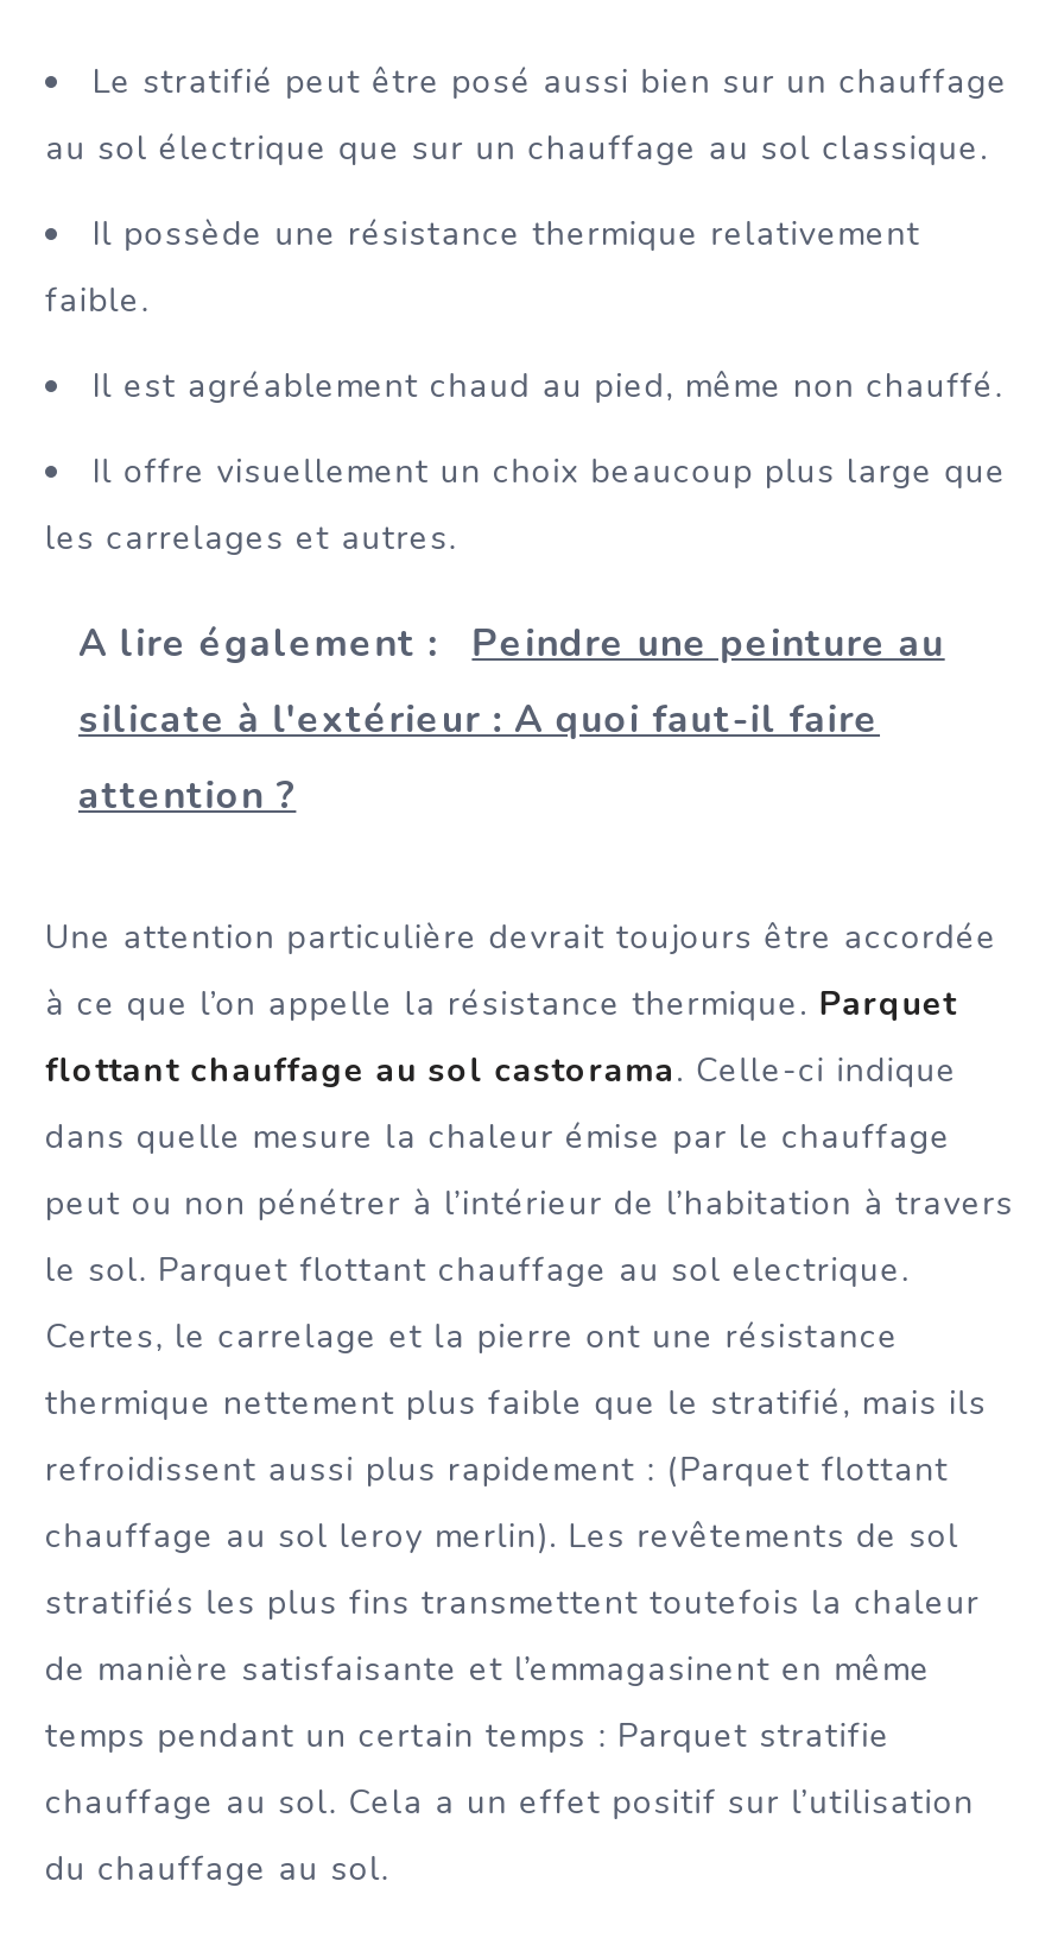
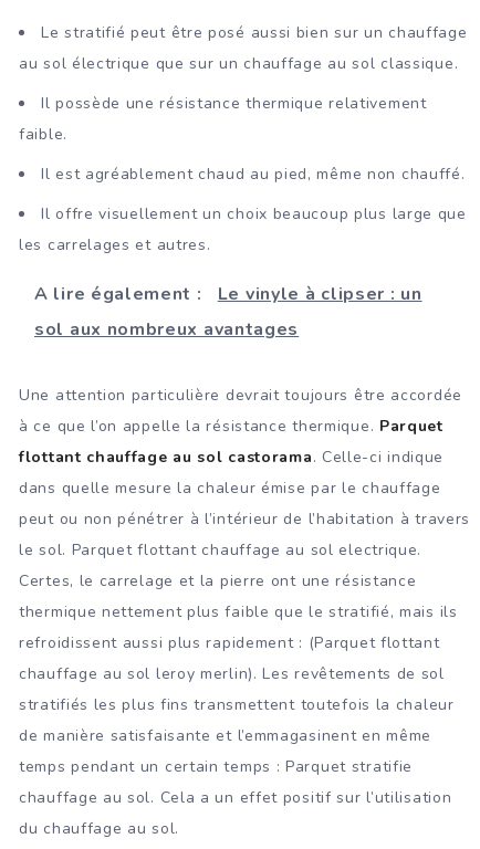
[78,618,945,823] A lire également : Peindre une peinture au | silicate à l'extérieur : A quoi faut-il faire | attention ? -> [34,282,422,342] A lire également : Le vinyle à clipser : un | sol aux nombreux avantages

